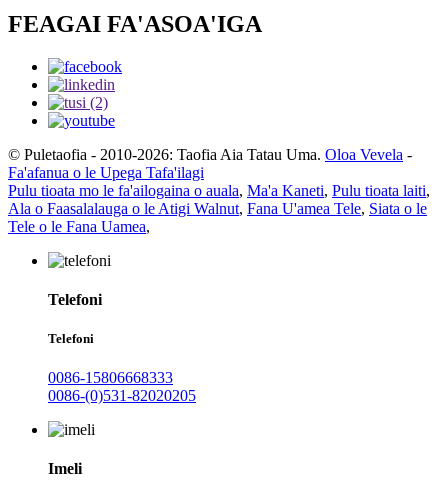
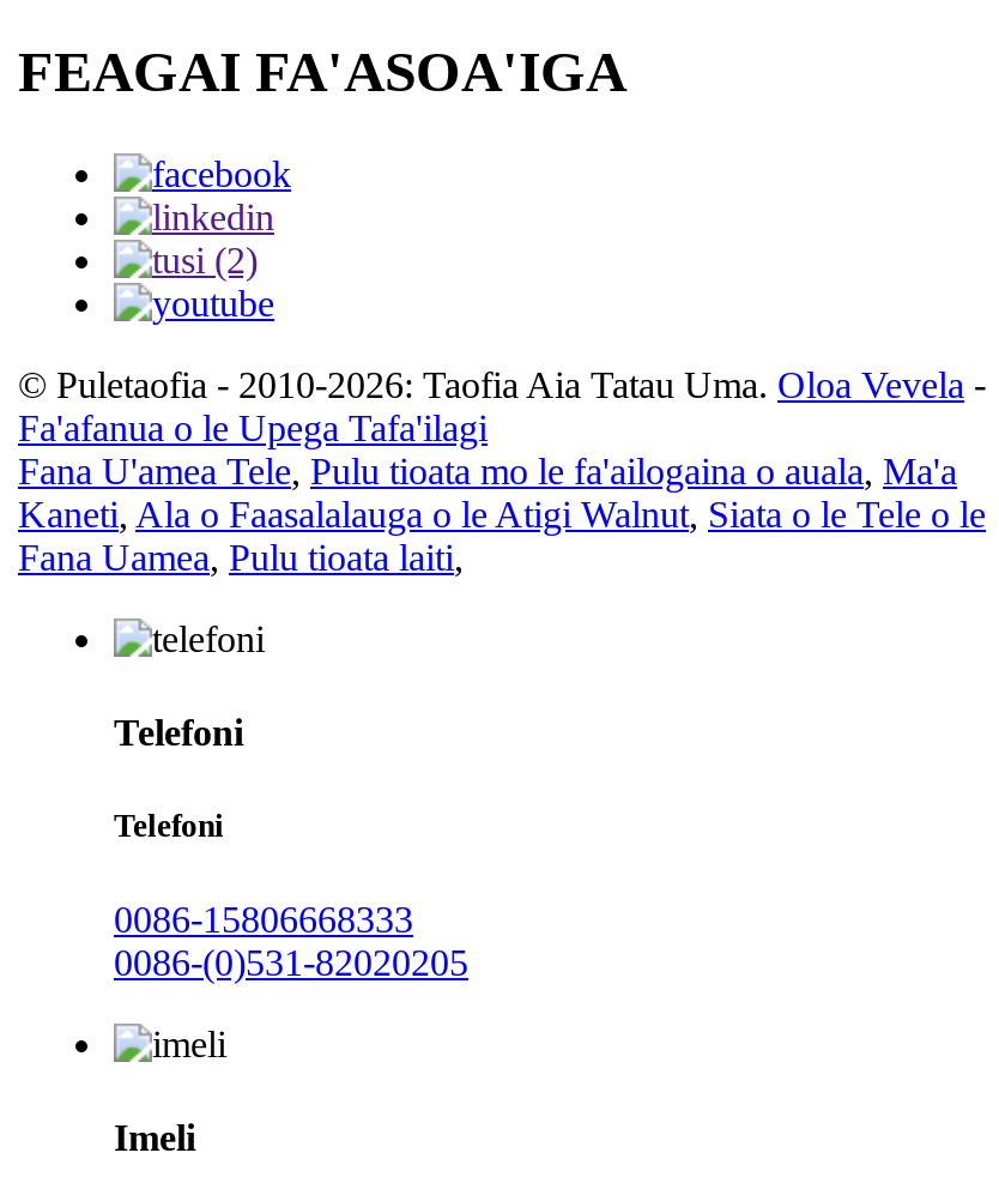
[8,182,430,235] Pulu tioata mo le fa'ailogaina o auala, Ma'a Kaneti, Pulu tioata laiti, | Ala o Faasalalauga o le Atigi Walnut, Fana U'amea Tele, Siata o le | Tele o le Fana Uamea, -> [18,450,986,577] Fana U'amea Tele, Pulu tioata mo le fa'ailogaina o auala, Ma'a | Kaneti, Ala o Faasalalauga o le Atigi Walnut, Siata o le Tele o le | Fana Uamea, Pulu tioata laiti,

